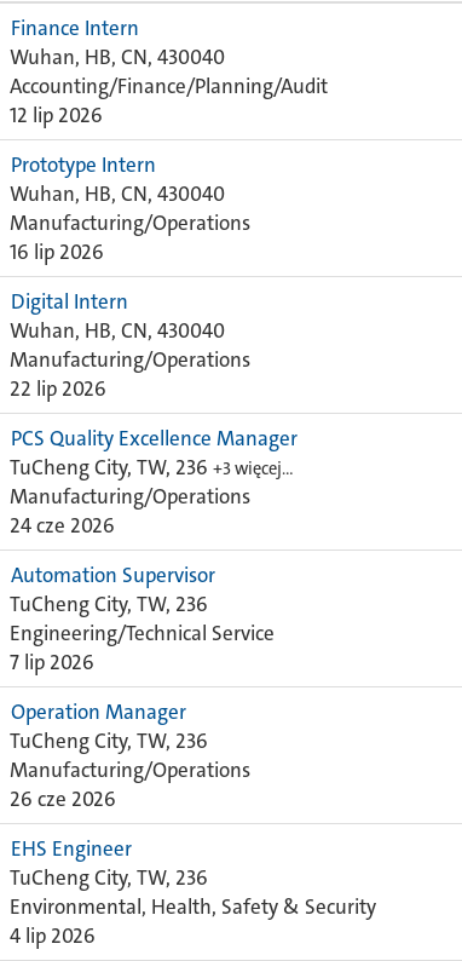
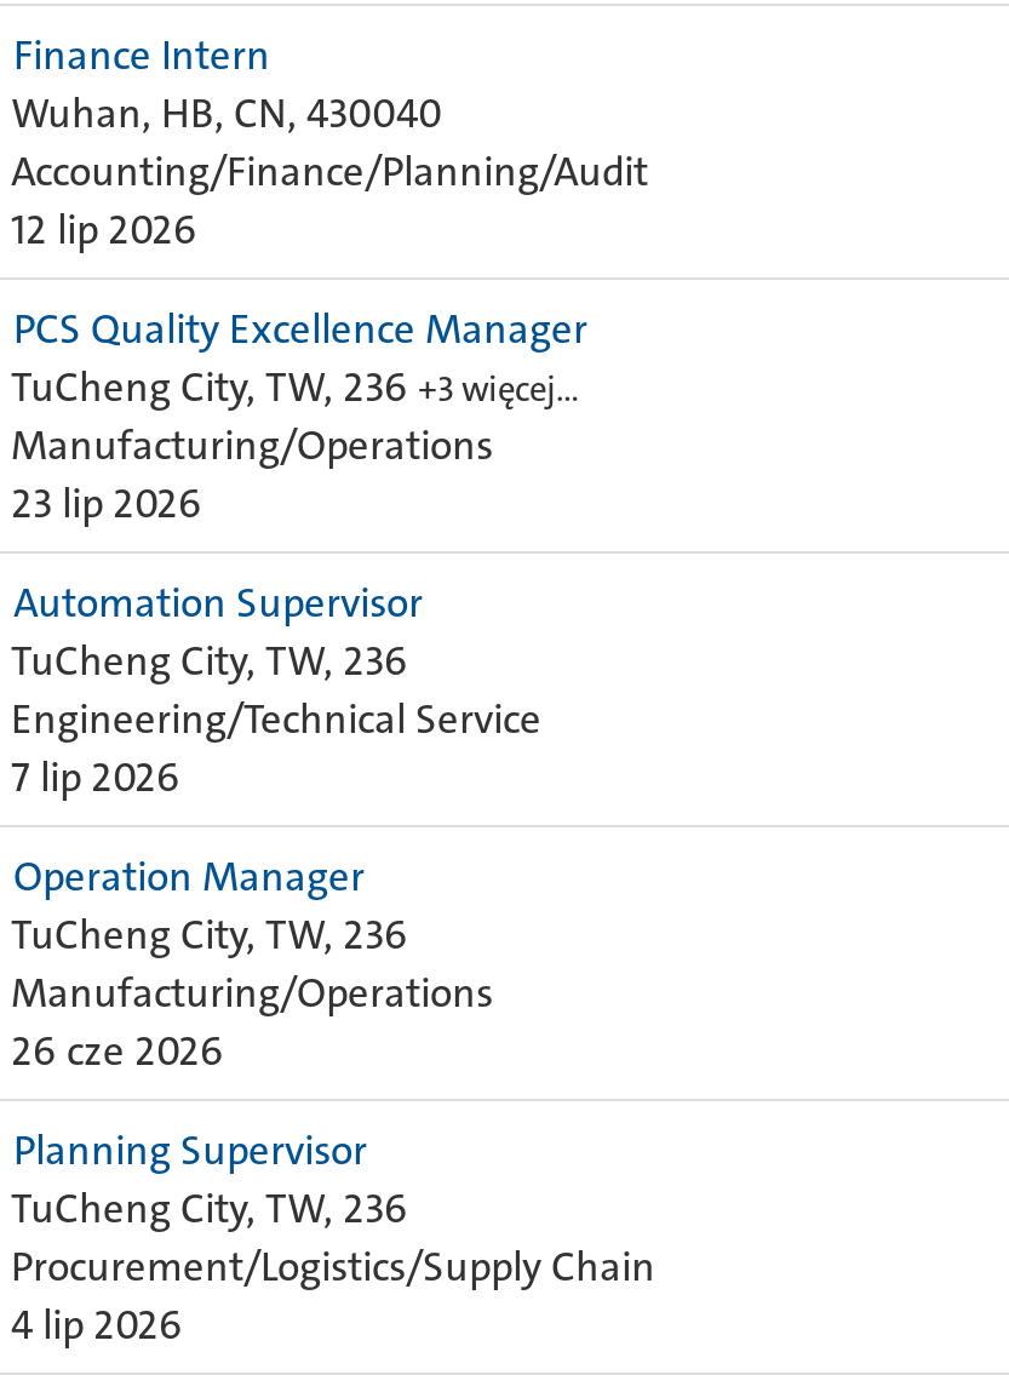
[10,151,250,402] Prototype Intern | Wuhan, HB, CN, 430040 | Manufacturing/Operations | 16 lip 2026 | Digital Intern | Wuhan, HB, CN, 430040 | Manufacturing/Operations | 22 lip 2026 -> none
[10,512,115,539] 24 cze 2026 -> [11,476,202,529] 23 lip 2026
[11,835,132,862] EHS Engineer -> [13,1123,367,1176] Planning Supervisor
[10,893,376,920] Environmental, Health, Safety & Security -> [11,1239,655,1293] Procurement/Logistics/Supply Chain

